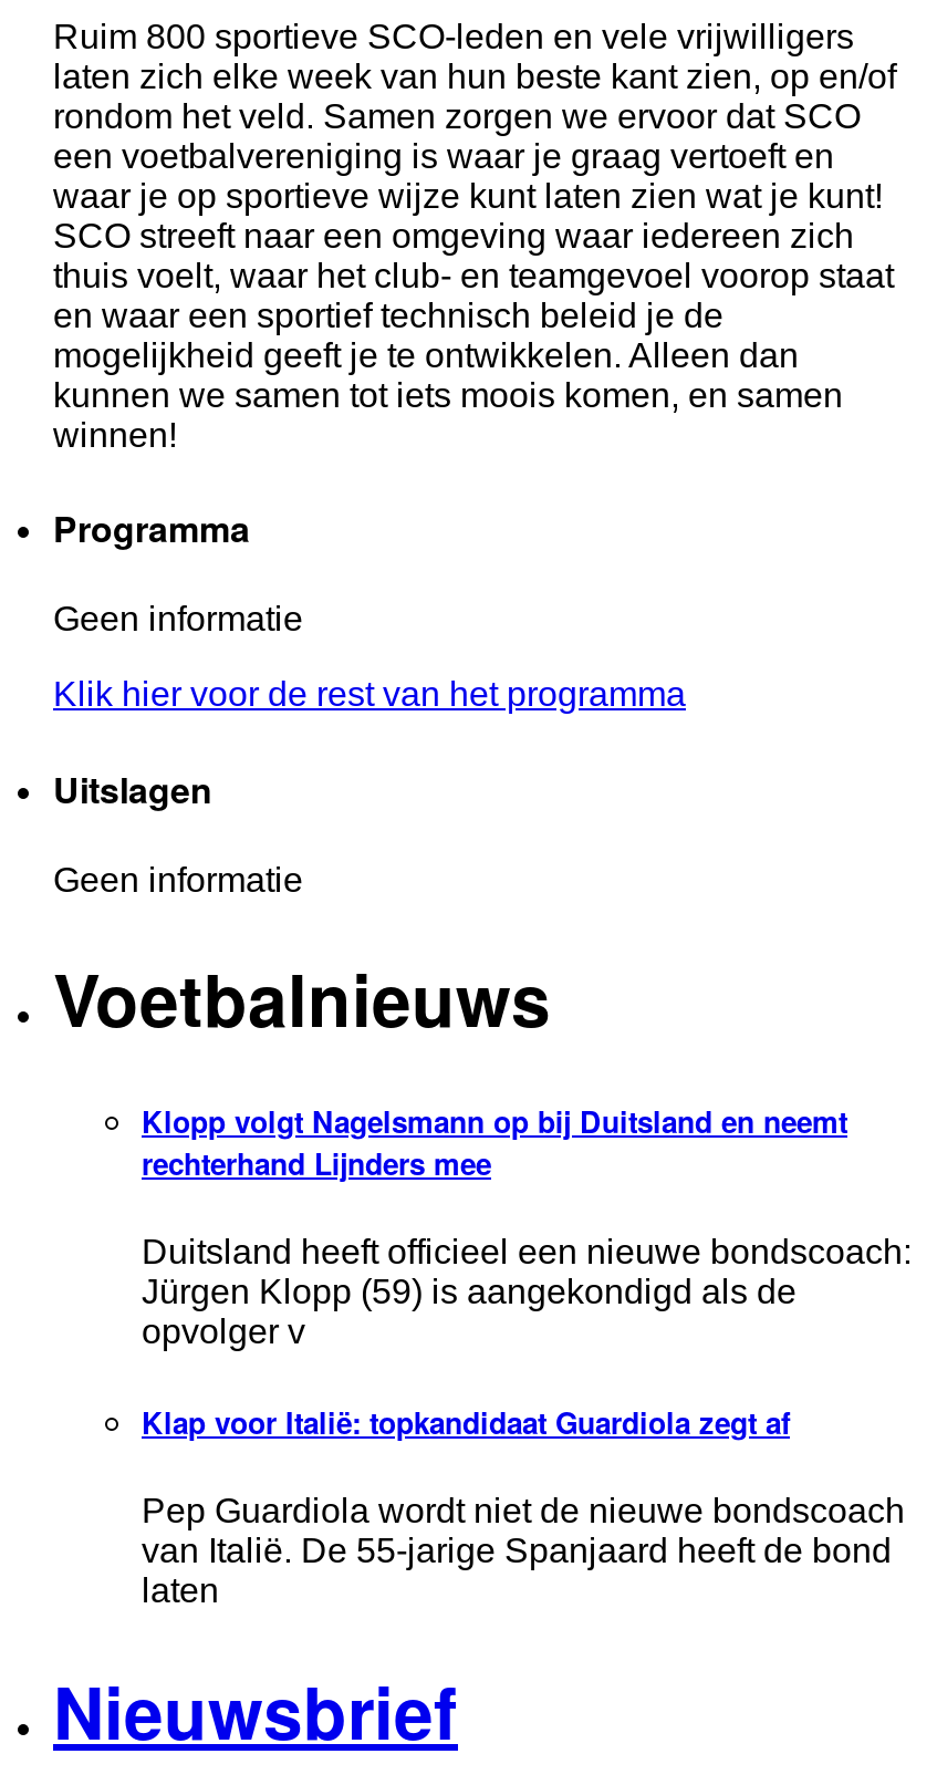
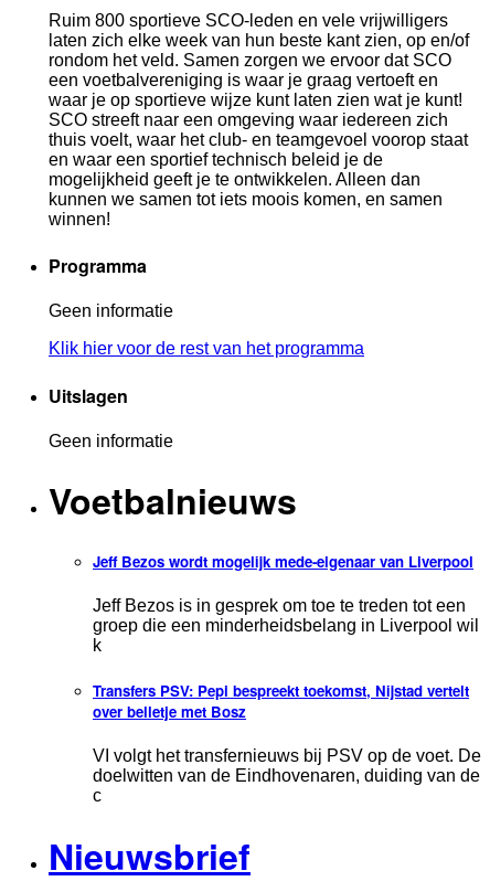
[142,1099,847,1183] Klopp volgt Nagelsmann op bij Duitsland en neemt | rechterhand Lijnders mee -> [93,550,473,571] Jeff Bezos wordt mogelijk mede-eigenaar van Liverpool
[142,1232,912,1349] Duitsland heeft officieel een nieuwe bondscoach: | Jürgen Klopp (59) is aangekondigd als de | opvolger v -> [93,596,479,654] Jeff Bezos is in gesprek om toe te treden tot een | groep die een minderheidsbelang in Liverpool wil | k
[142,1401,790,1443] Klap voor Italië: topkandidaat Guardiola zegt af -> [93,680,469,722] Transfers PSV: Pepi bespreekt toekomst, Nijstad vertelt | over belletje met Bosz
[142,1492,905,1609] Pep Guardiola wordt niet de nieuwe bondscoach | van Italië. De 55-jarige Spanjaard heeft de bond | laten -> [93,746,481,805] VI volgt het transfernieuws bij PSV op de voet. De | doelwitten van de Eindhovenaren, duiding van de | c

